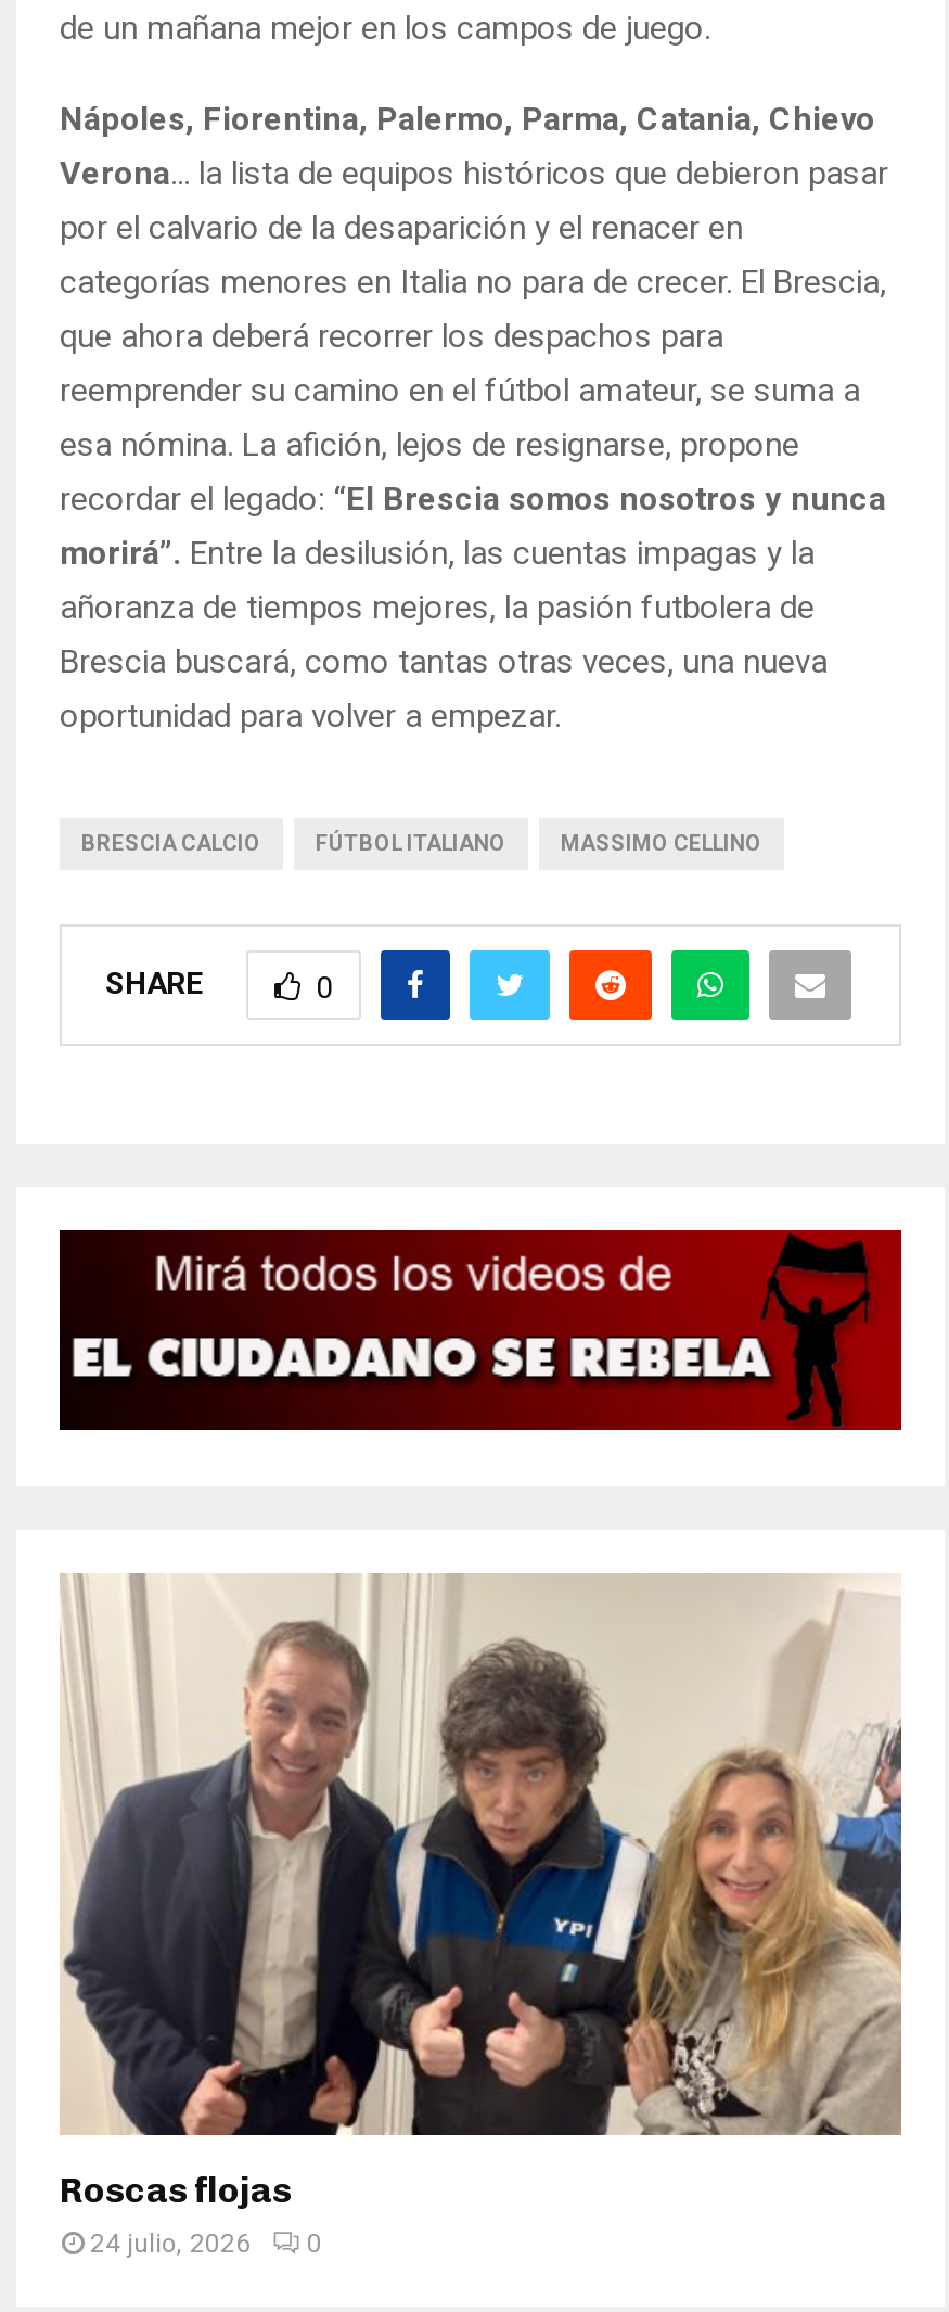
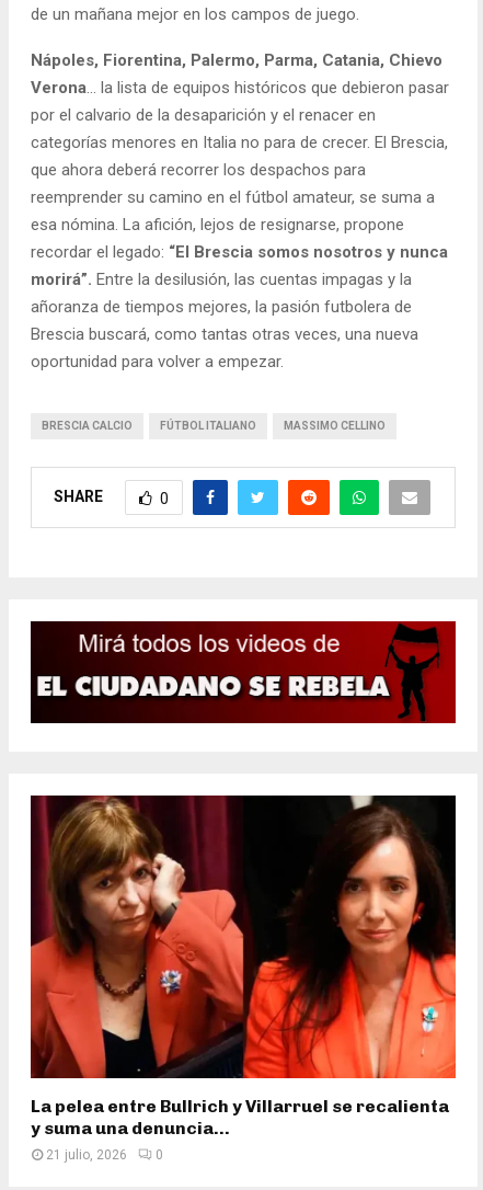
[60,1573,903,2259] [image] | Roscas flojas | 24 julio, 2026 -> [30,794,457,1163] [image] | La pelea entre Bullrich y Villarruel se recalienta | y suma una denuncia... | 21 julio, 2026

